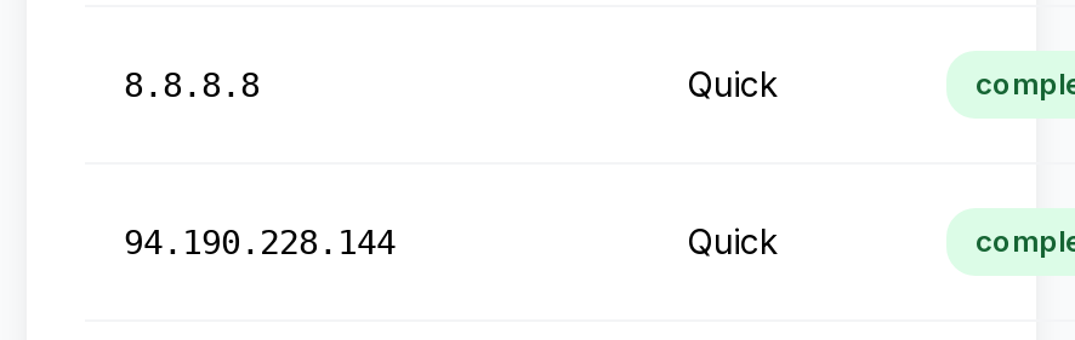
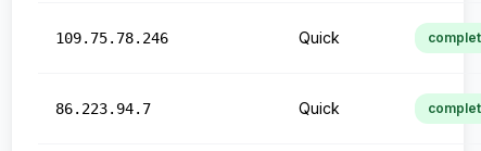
[124,65,260,104] 8.8.8.8 -> [55,29,168,47] 109.75.78.246
[124,223,396,261] 94.190.228.144 -> [55,100,151,117] 86.223.94.7

